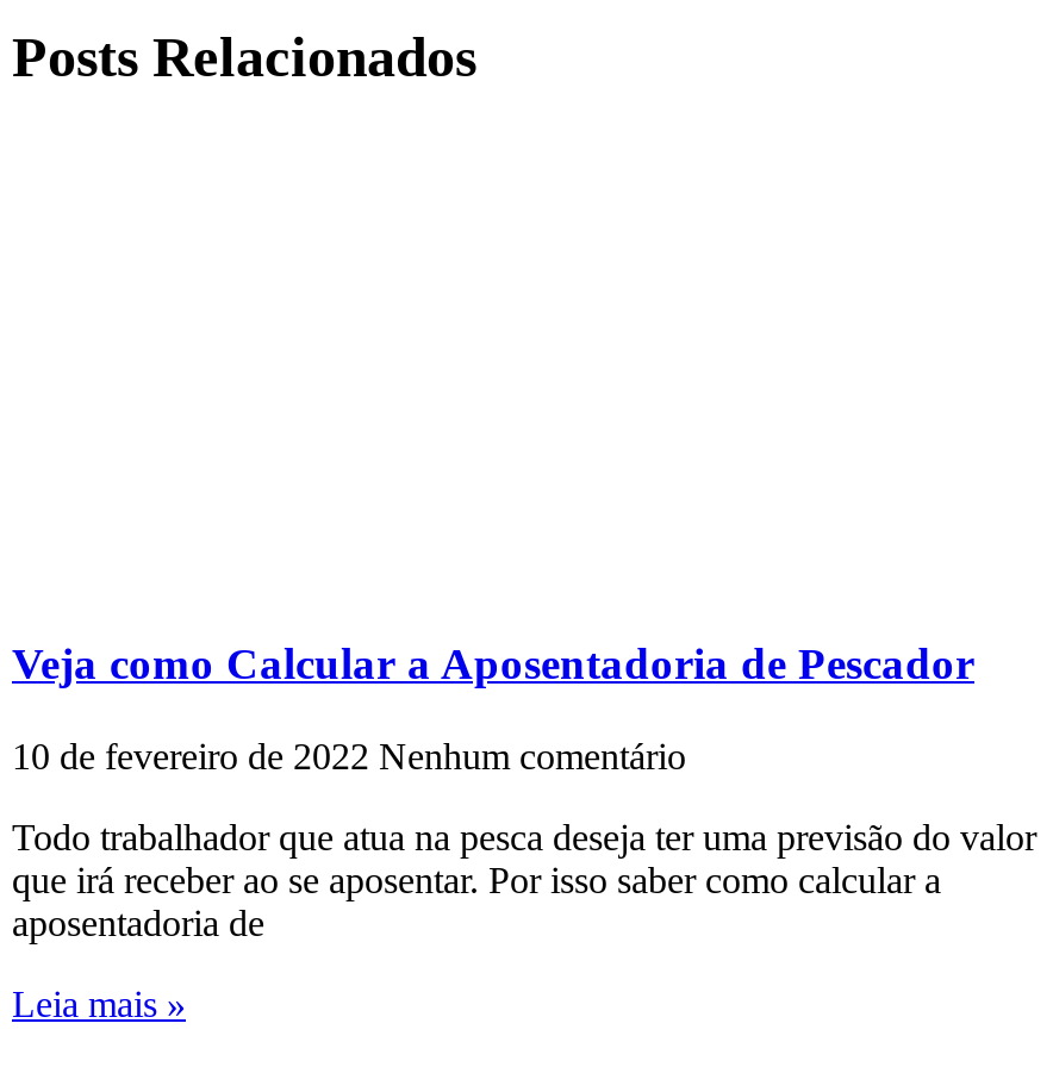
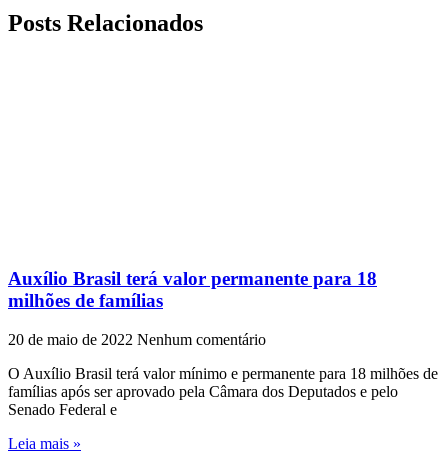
[12,639,974,689] Veja como Calcular a Aposentadoria de Pescador -> [8,268,377,311] Auxílio Brasil terá valor permanente para 18 | milhões de famílias
[12,736,686,776] 10 de fevereiro de 2022 Nenhum comentário -> [8,330,266,347] 20 de maio de 2022 Nenhum comentário
[12,817,1036,943] Todo trabalhador que atua na pesca deseja ter uma previsão do valor | que irá receber ao se aposentar. Por isso saber como calcular a | aposentadoria de -> [8,364,438,417] O Auxílio Brasil terá valor mínimo e permanente para 18 milhões de | famílias após ser aprovado pela Câmara dos Deputados e pelo | Senado Federal e

